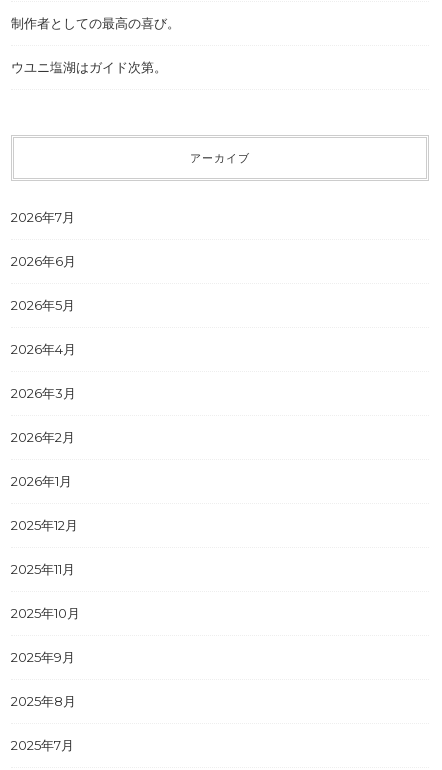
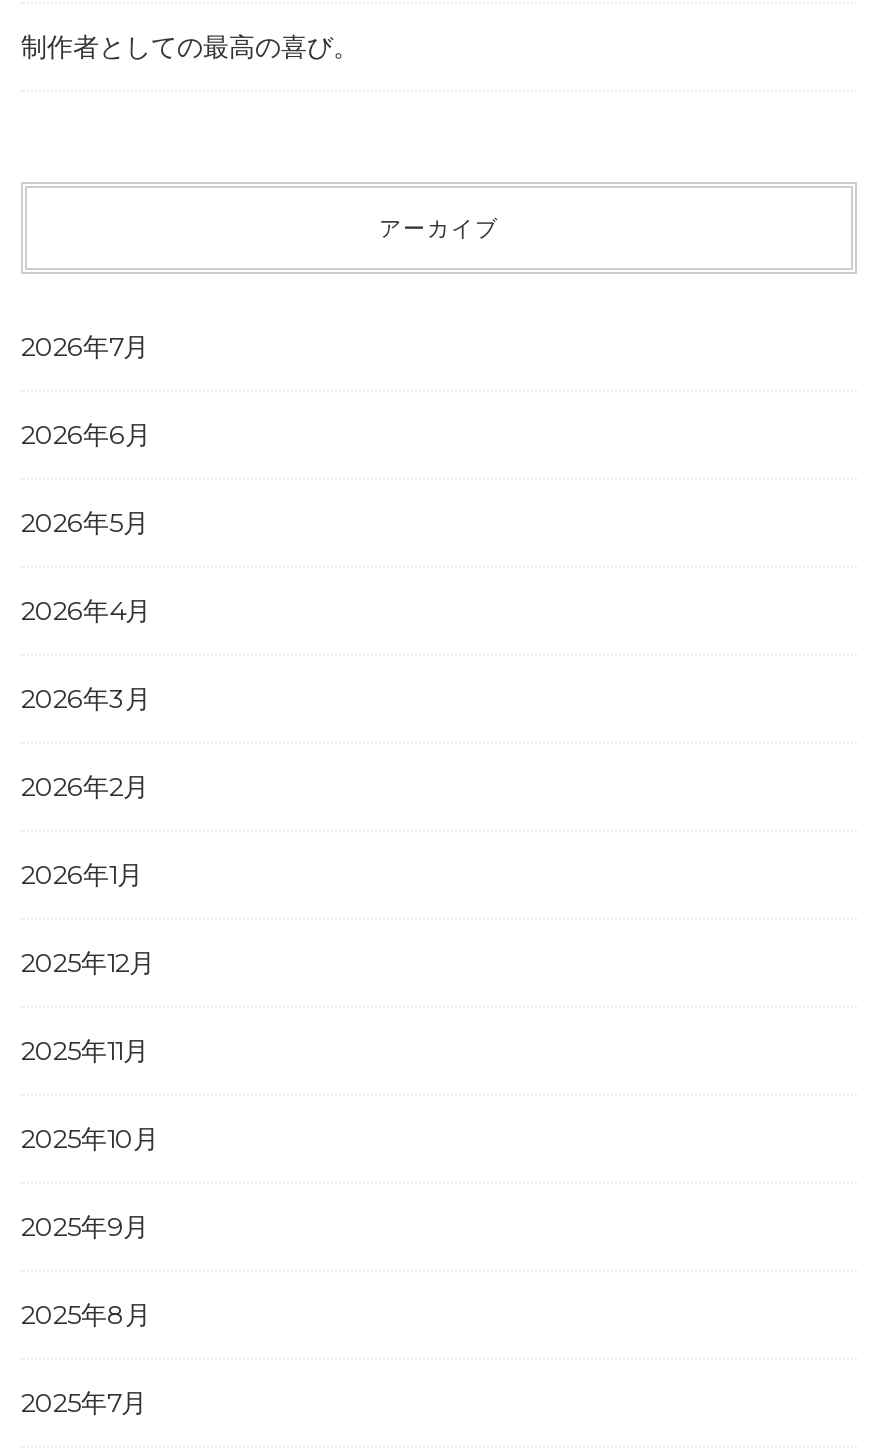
[11,59,167,75] ウユニ塩湖はガイド次第。 -> none

